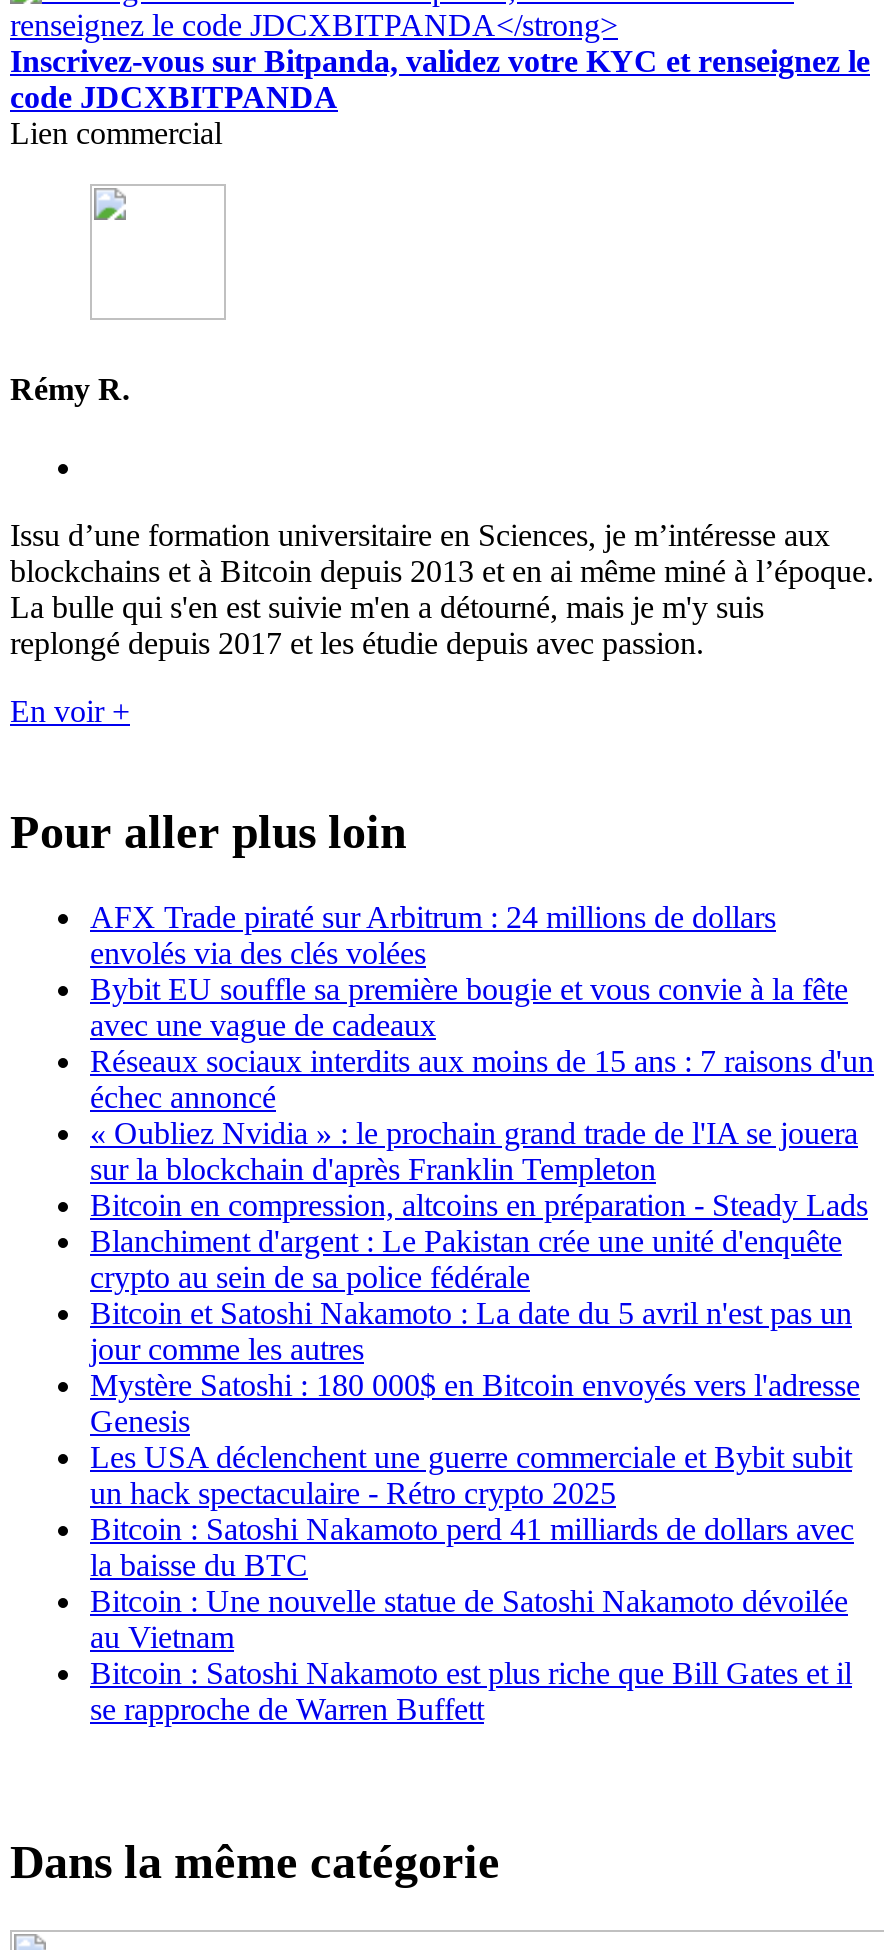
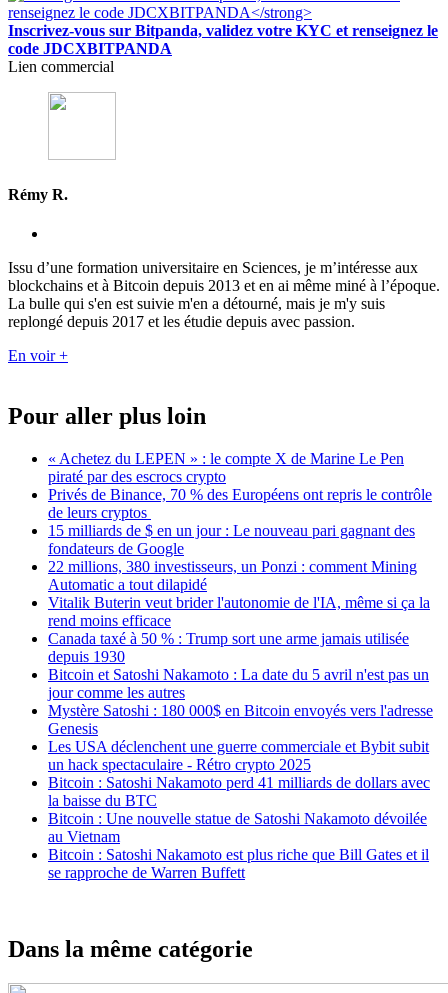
[90,900,874,1294] AFX Trade piraté sur Arbitrum : 24 millions de dollars | envolés via des clés volées | Bybit EU souffle sa première bougie et vous convie à la fête | avec une vague de cadeaux | Réseaux sociaux interdits aux moins de 15 ans : 7 raisons d'un | échec annoncé | « Oubliez Nvidia » : le prochain grand trade de l'IA se jouera | sur la blockchain d'après Franklin Templeton | Bitcoin en compression, altcoins en préparation - Steady Lads | Blanchiment d'argent : Le Pakistan crée une unité d'enquête | crypto au sein de sa police fédérale -> [48,450,432,665] « Achetez du LEPEN » : le compte X de Marine Le Pen | piraté par des escrocs crypto | Privés de Binance, 70 % des Européens ont repris le contrôle | de leurs cryptos | 15 milliards de $ en un jour : Le nouveau pari gagnant des | fondateurs de Google | 22 millions, 380 investisseurs, un Ponzi : comment Mining | Automatic a tout dilapidé | Vitalik Buterin veut brider l'autonomie de l'IA, même si ça la | rend moins efficace | Canada taxé à 50 % : Trump sort une arme jamais utilisée | depuis 1930

